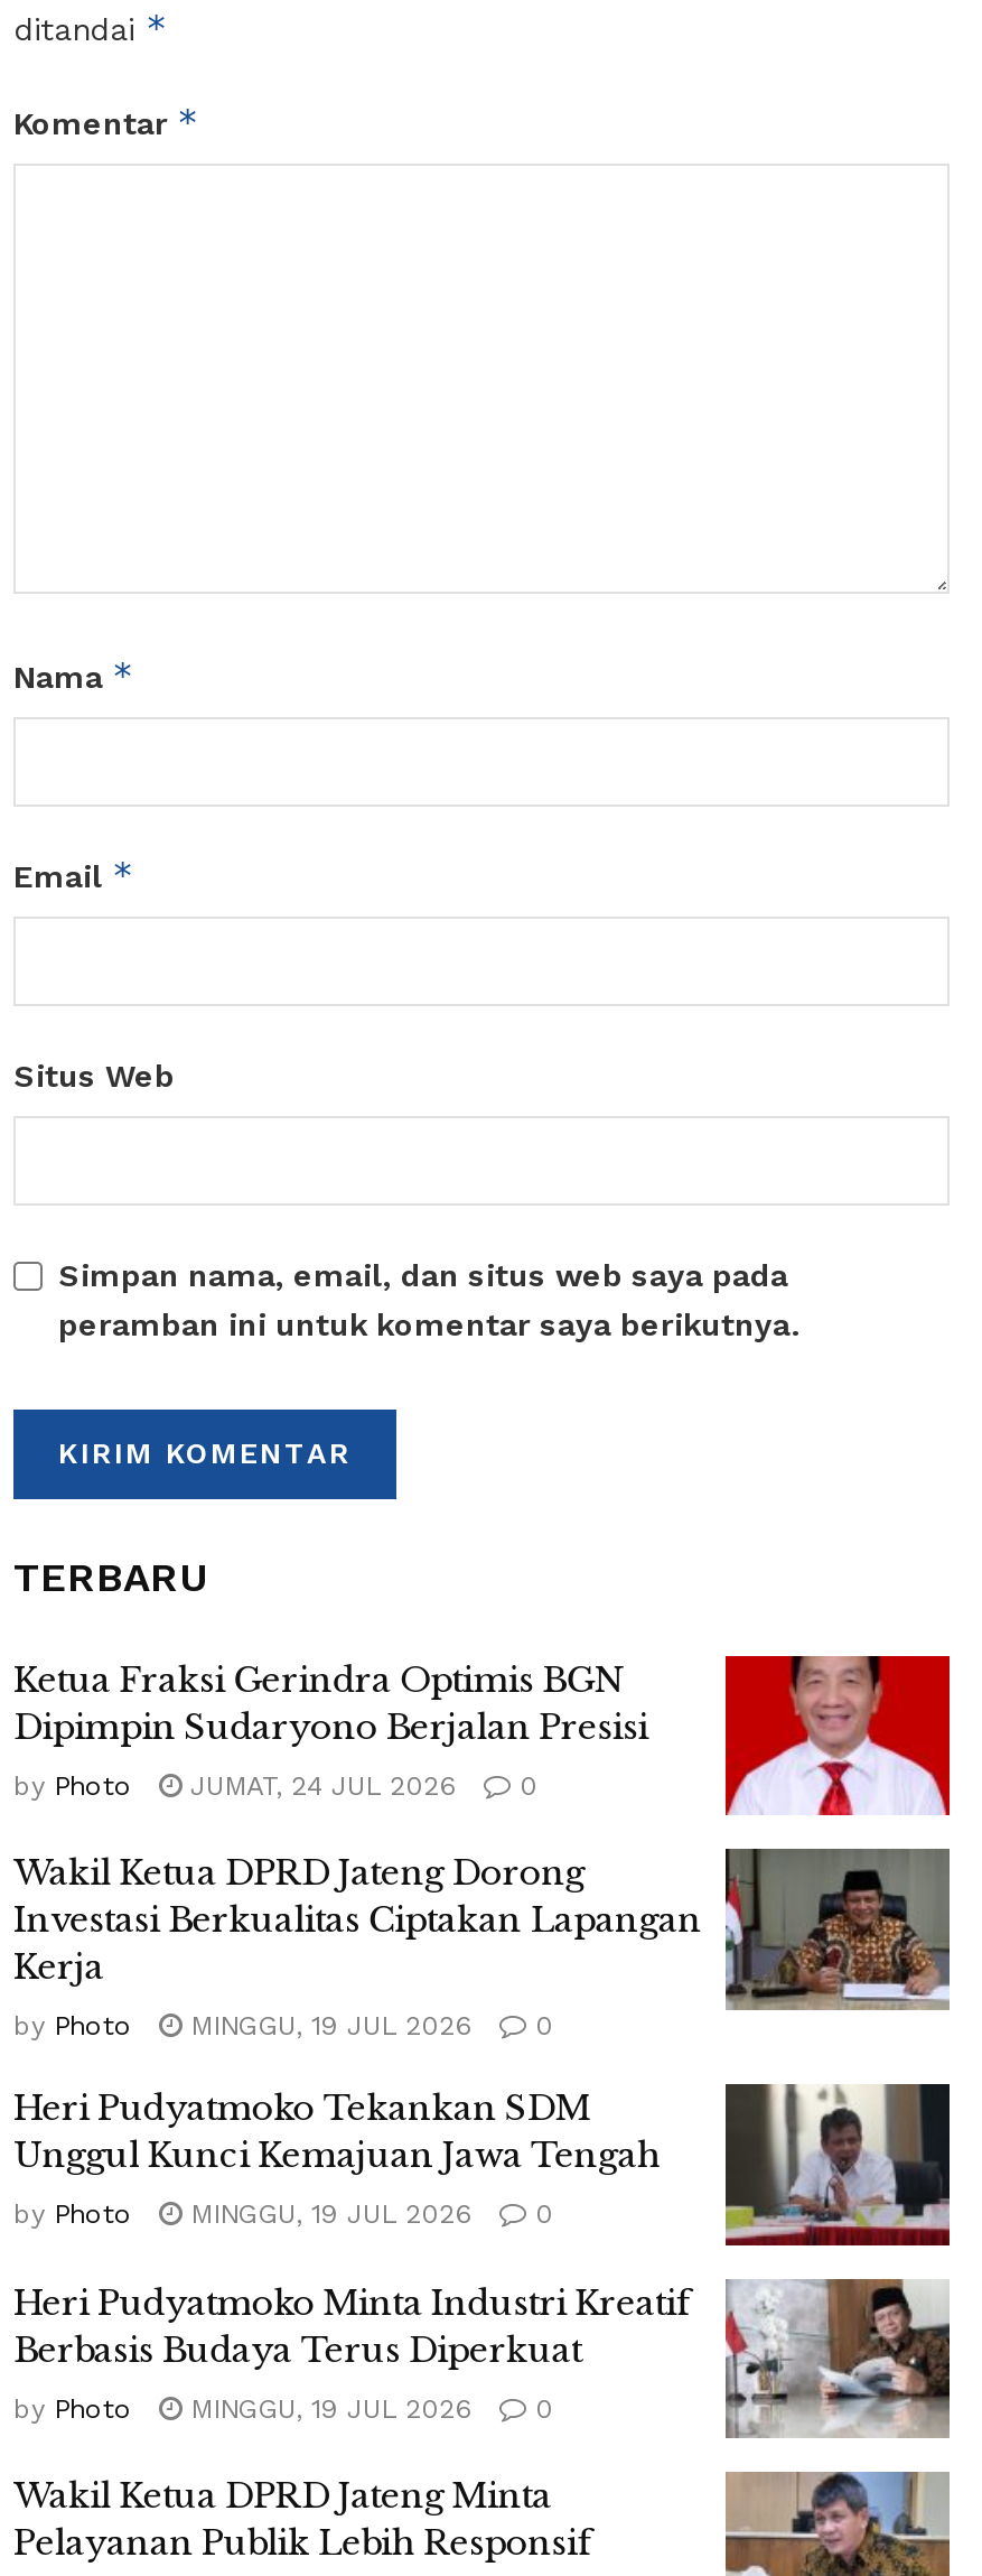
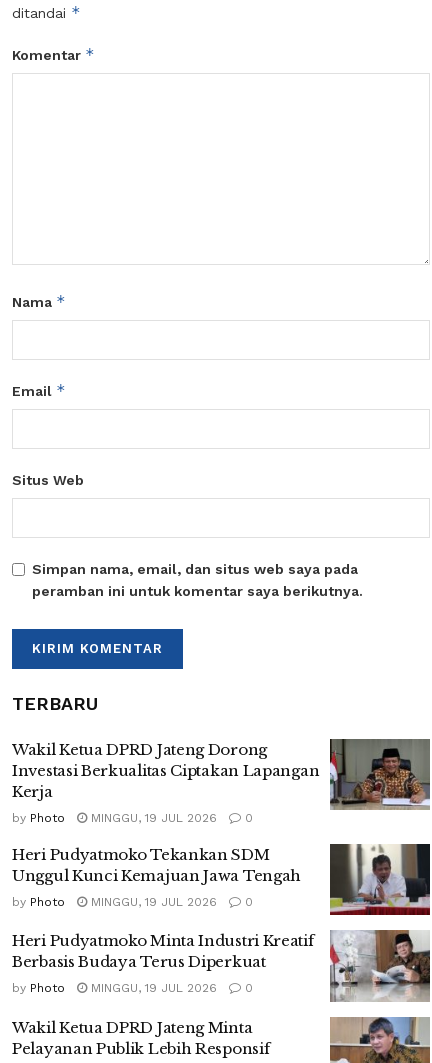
[13,1654,952,1817] [image] | Ketua Fraksi Gerindra Optimis BGN | Dipimpin Sudaryono Berjalan Presisi | by Photo | JUMAT, 24 JUL 2026 | 0 -> none

